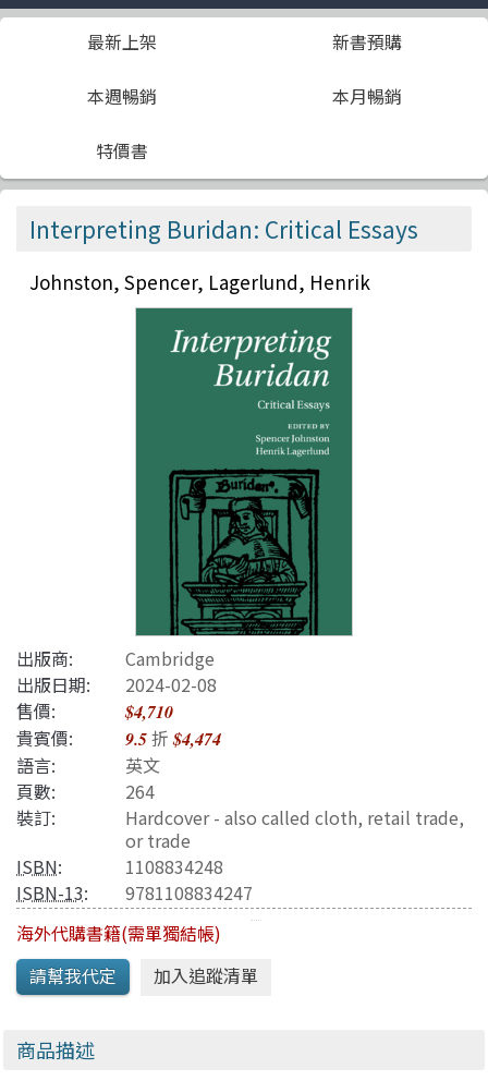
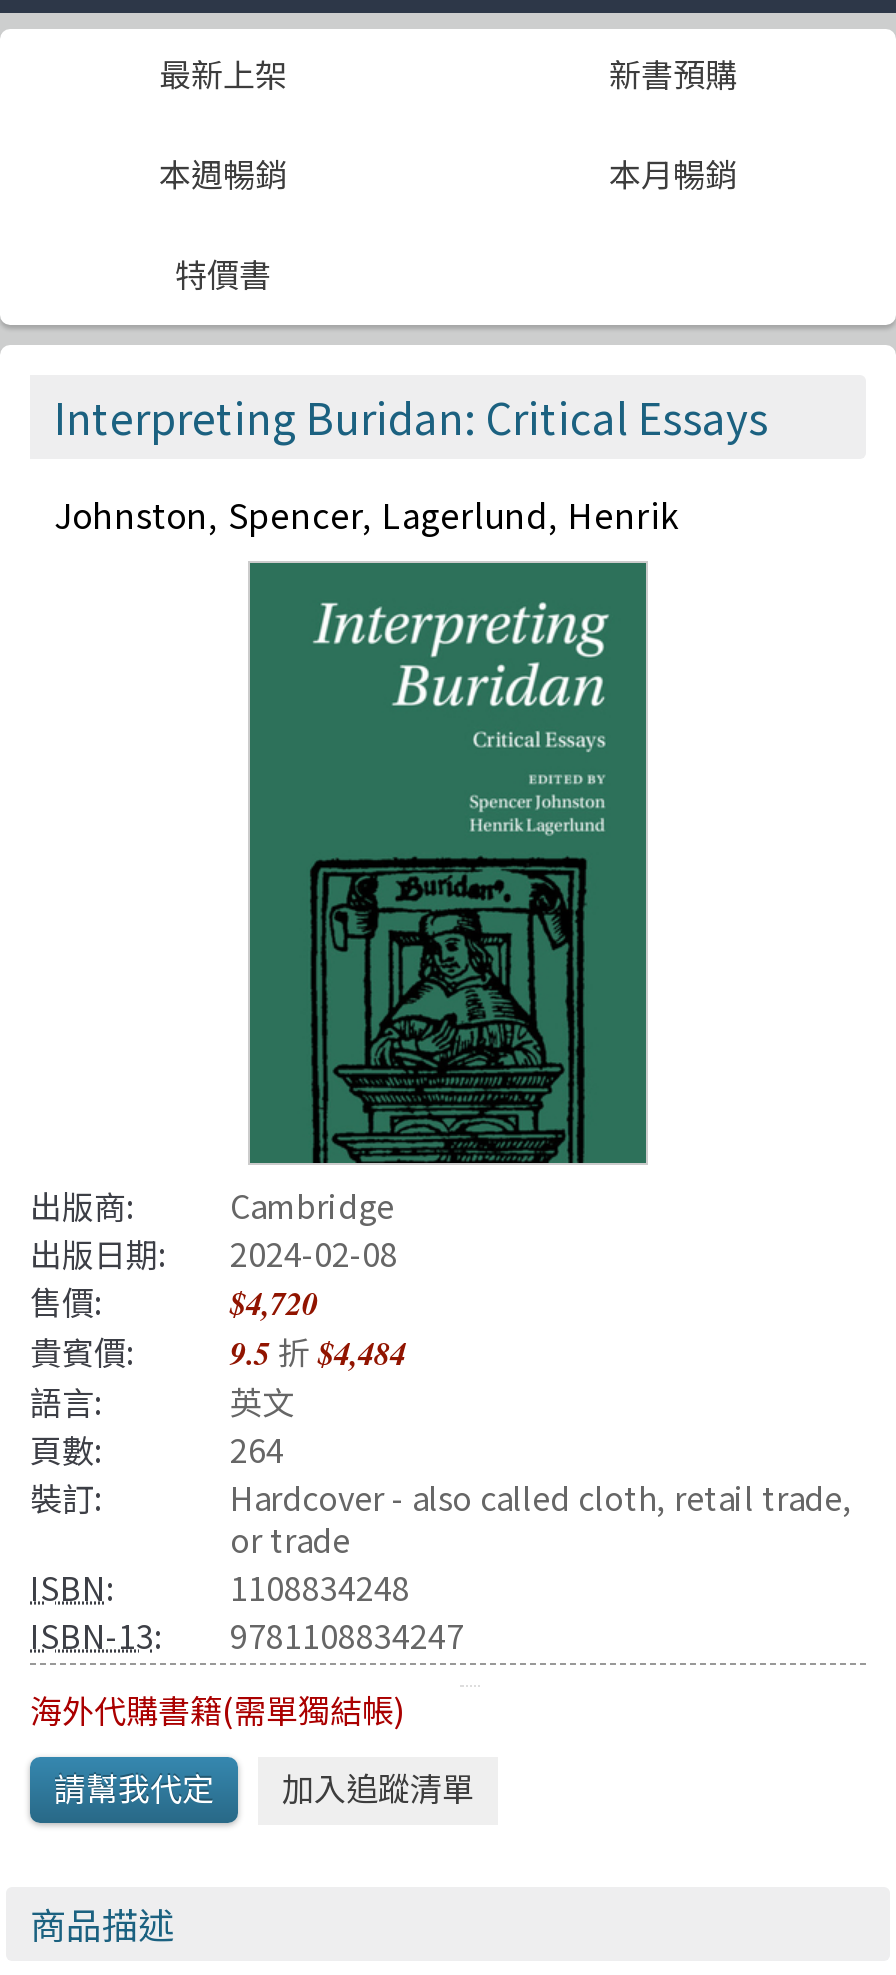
[125,700,173,724] $4,710 -> [230,1281,318,1325] $4,720
[16,725,221,751] 貴賓價: 9.5折$4,474 -> [30,1327,406,1375] 貴賓價: 9.5折$4,484

